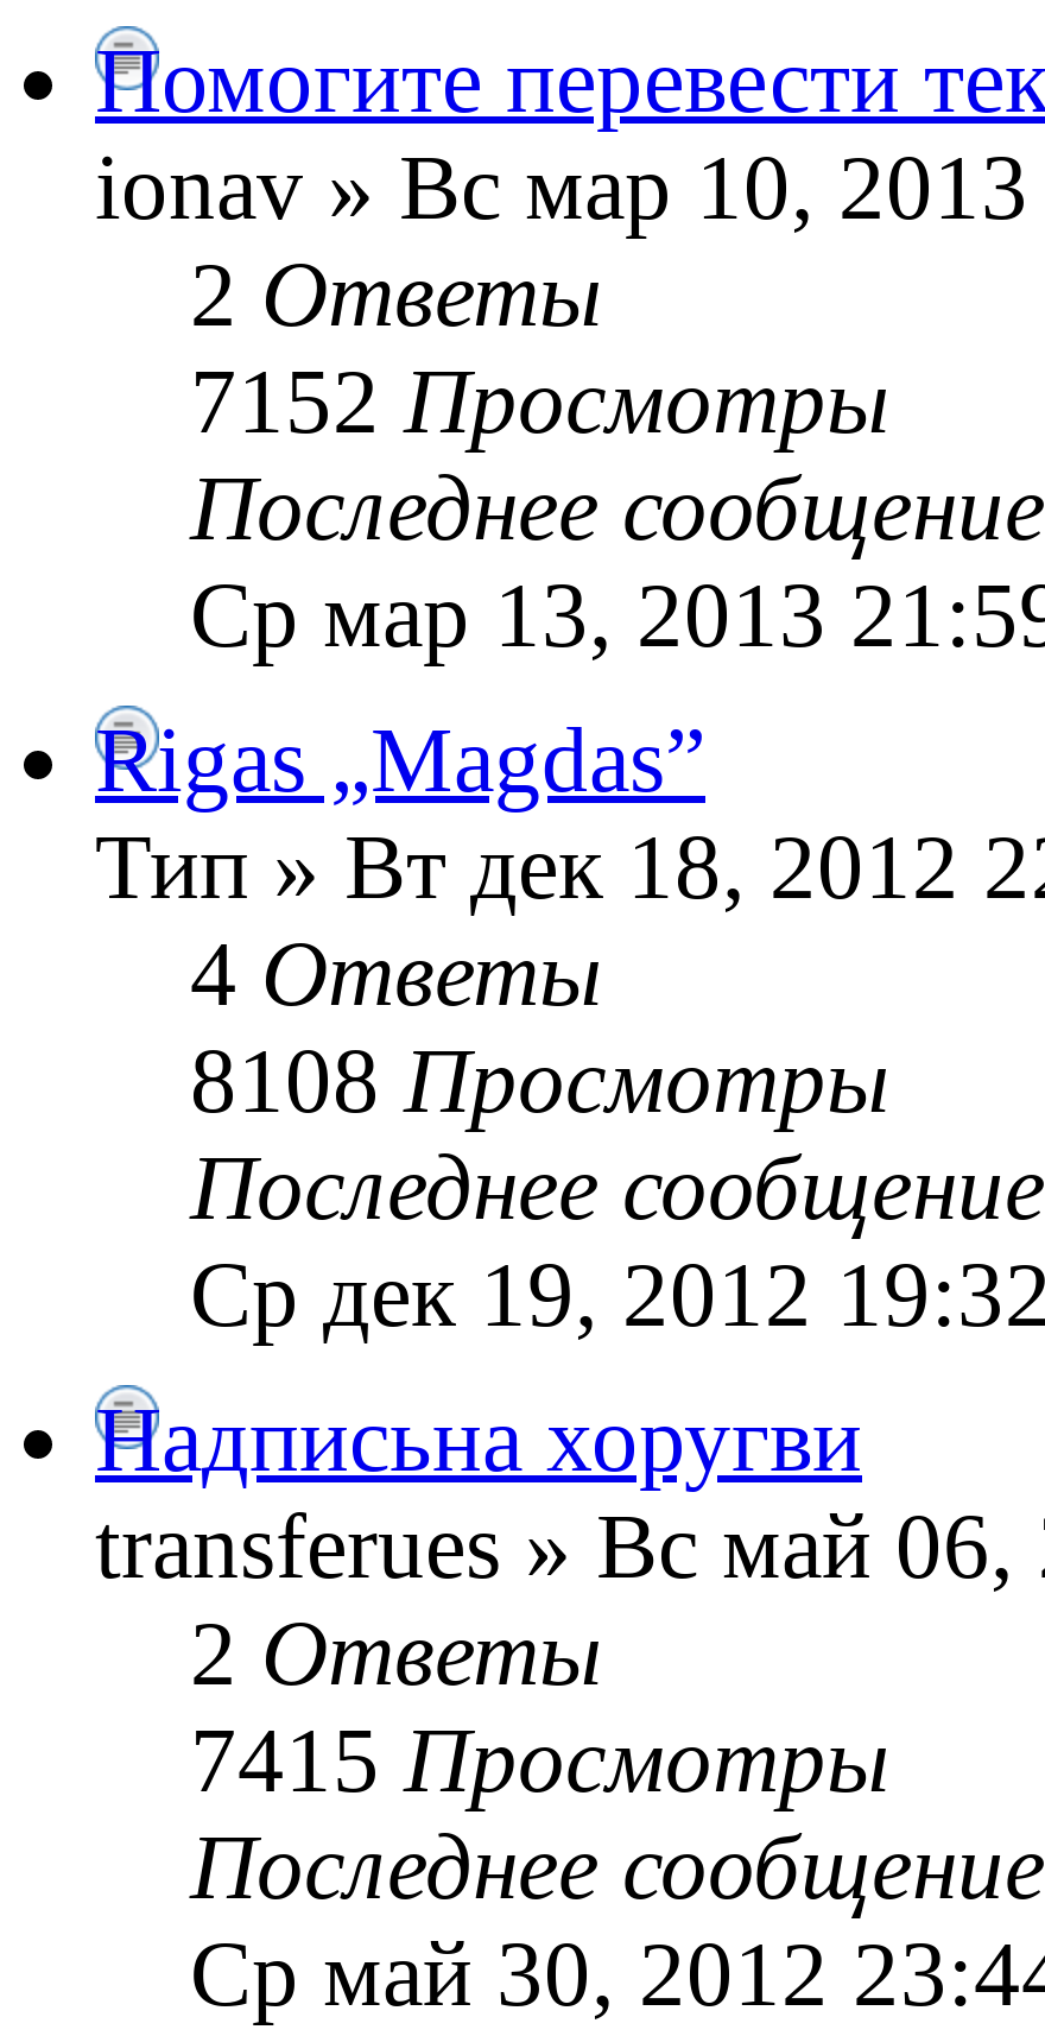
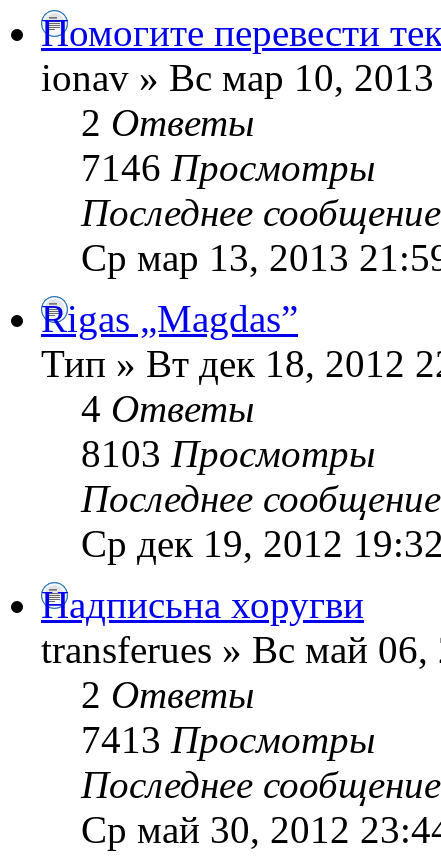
[190,349,888,451] 7152 Просмотры -> [81,146,375,189] 7146 Просмотры
[190,1028,888,1130] 8108 Просмотры -> [81,432,375,475] 8103 Просмотры
[190,1708,888,1810] 7415 Просмотры -> [81,718,375,761] 7413 Просмотры

